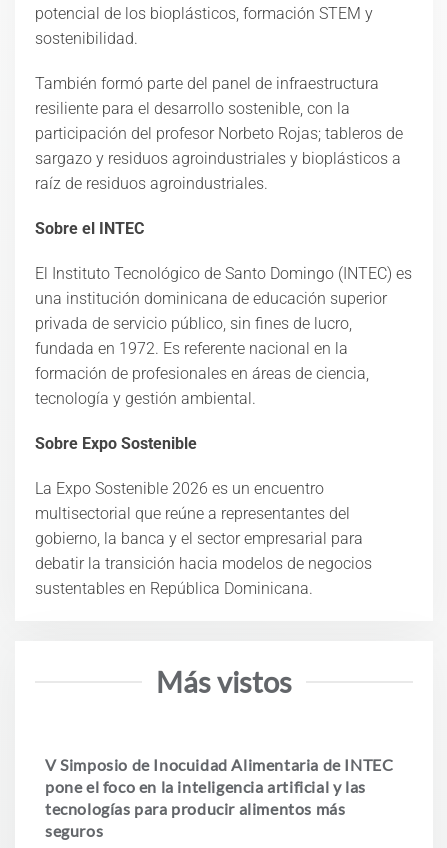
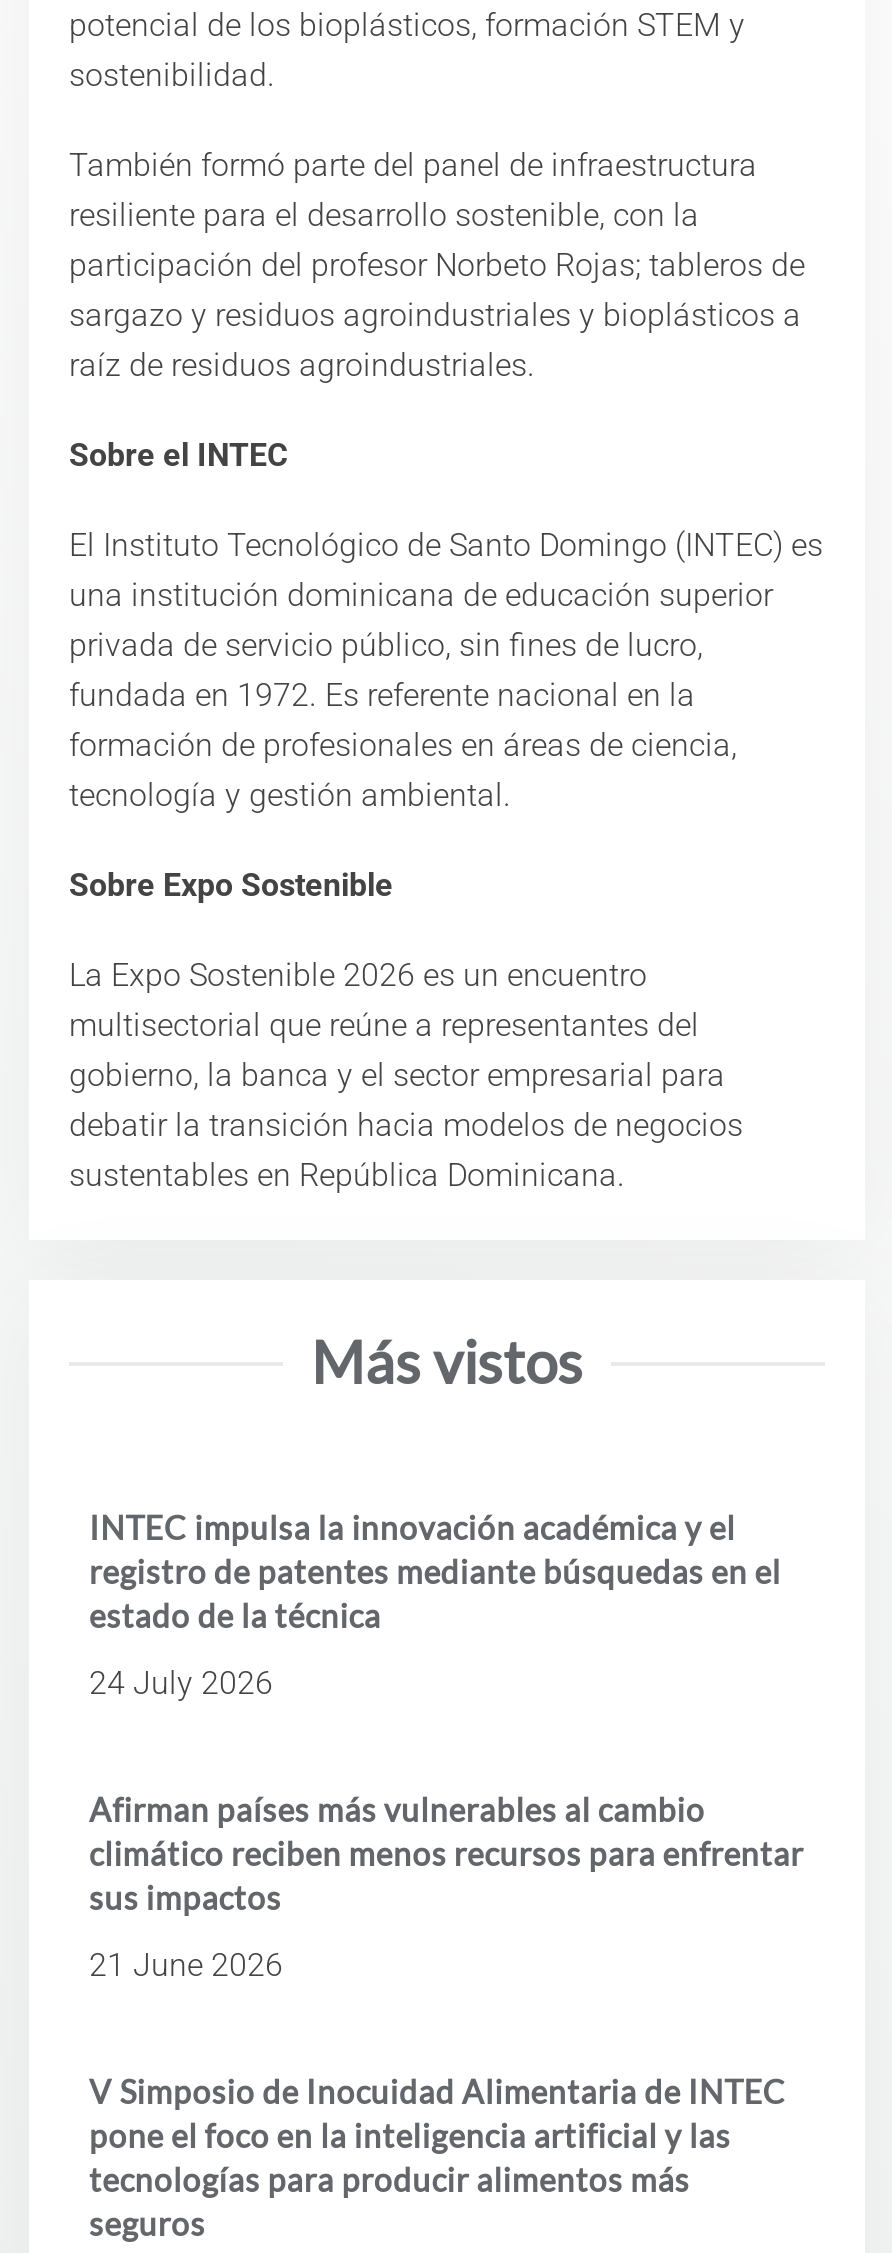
none -> [89,1509,803,1985] INTEC impulsa la innovación académica y el | registro de patentes mediante búsquedas en el | estado de la técnica | 24 July 2026 | Afirman países más vulnerables al cambio | climático reciben menos recursos para enfrentar | sus impactos | 21 June 2026

